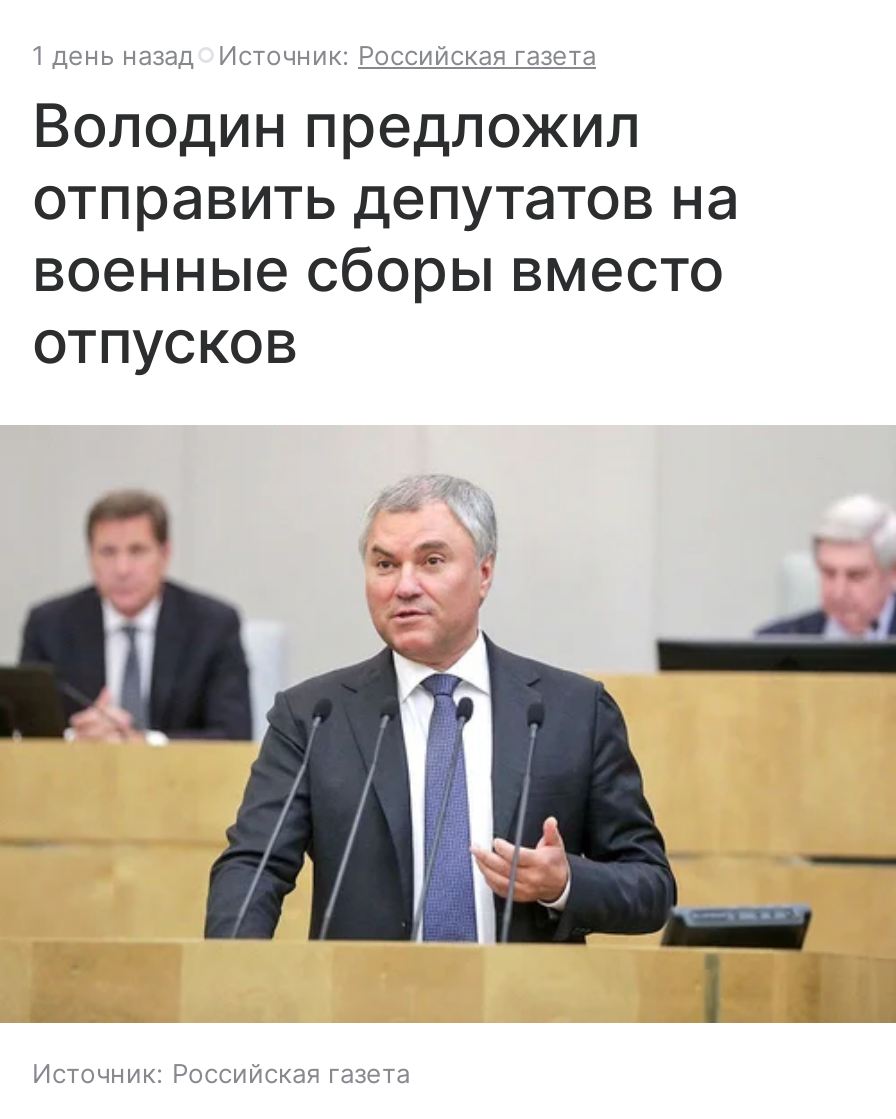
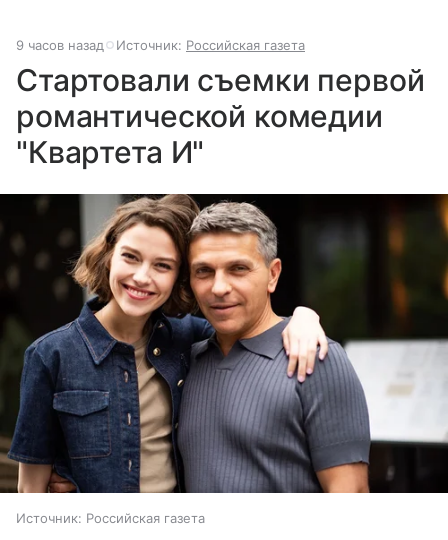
[32,38,596,70] 1 день назад Источник: Российская газета -> [16,37,305,53] 9 часов назад Источник: Российская газета
[32,88,739,376] Володин предложил | отправить депутатов на | военные сборы вместо | отпусков -> [16,62,424,170] Стартовали съемки первой | романтической комедии | "Квартета И"
[6,424,890,1024] [image] -> [3,193,445,494] [image]

